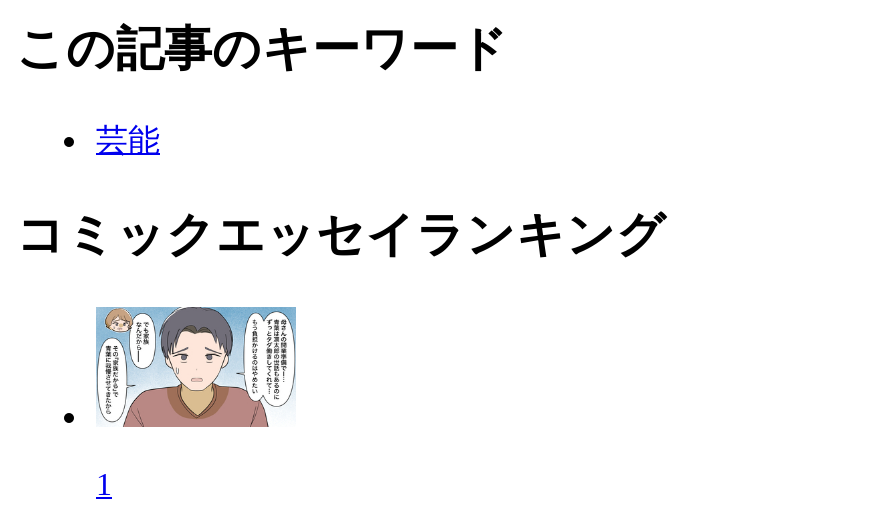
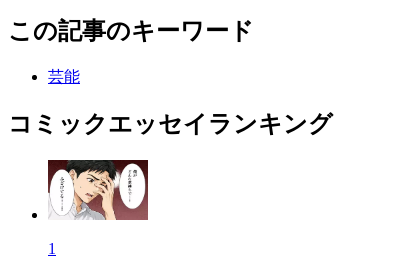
[96,305,298,429] [image] -> [47,159,149,221] [image]

